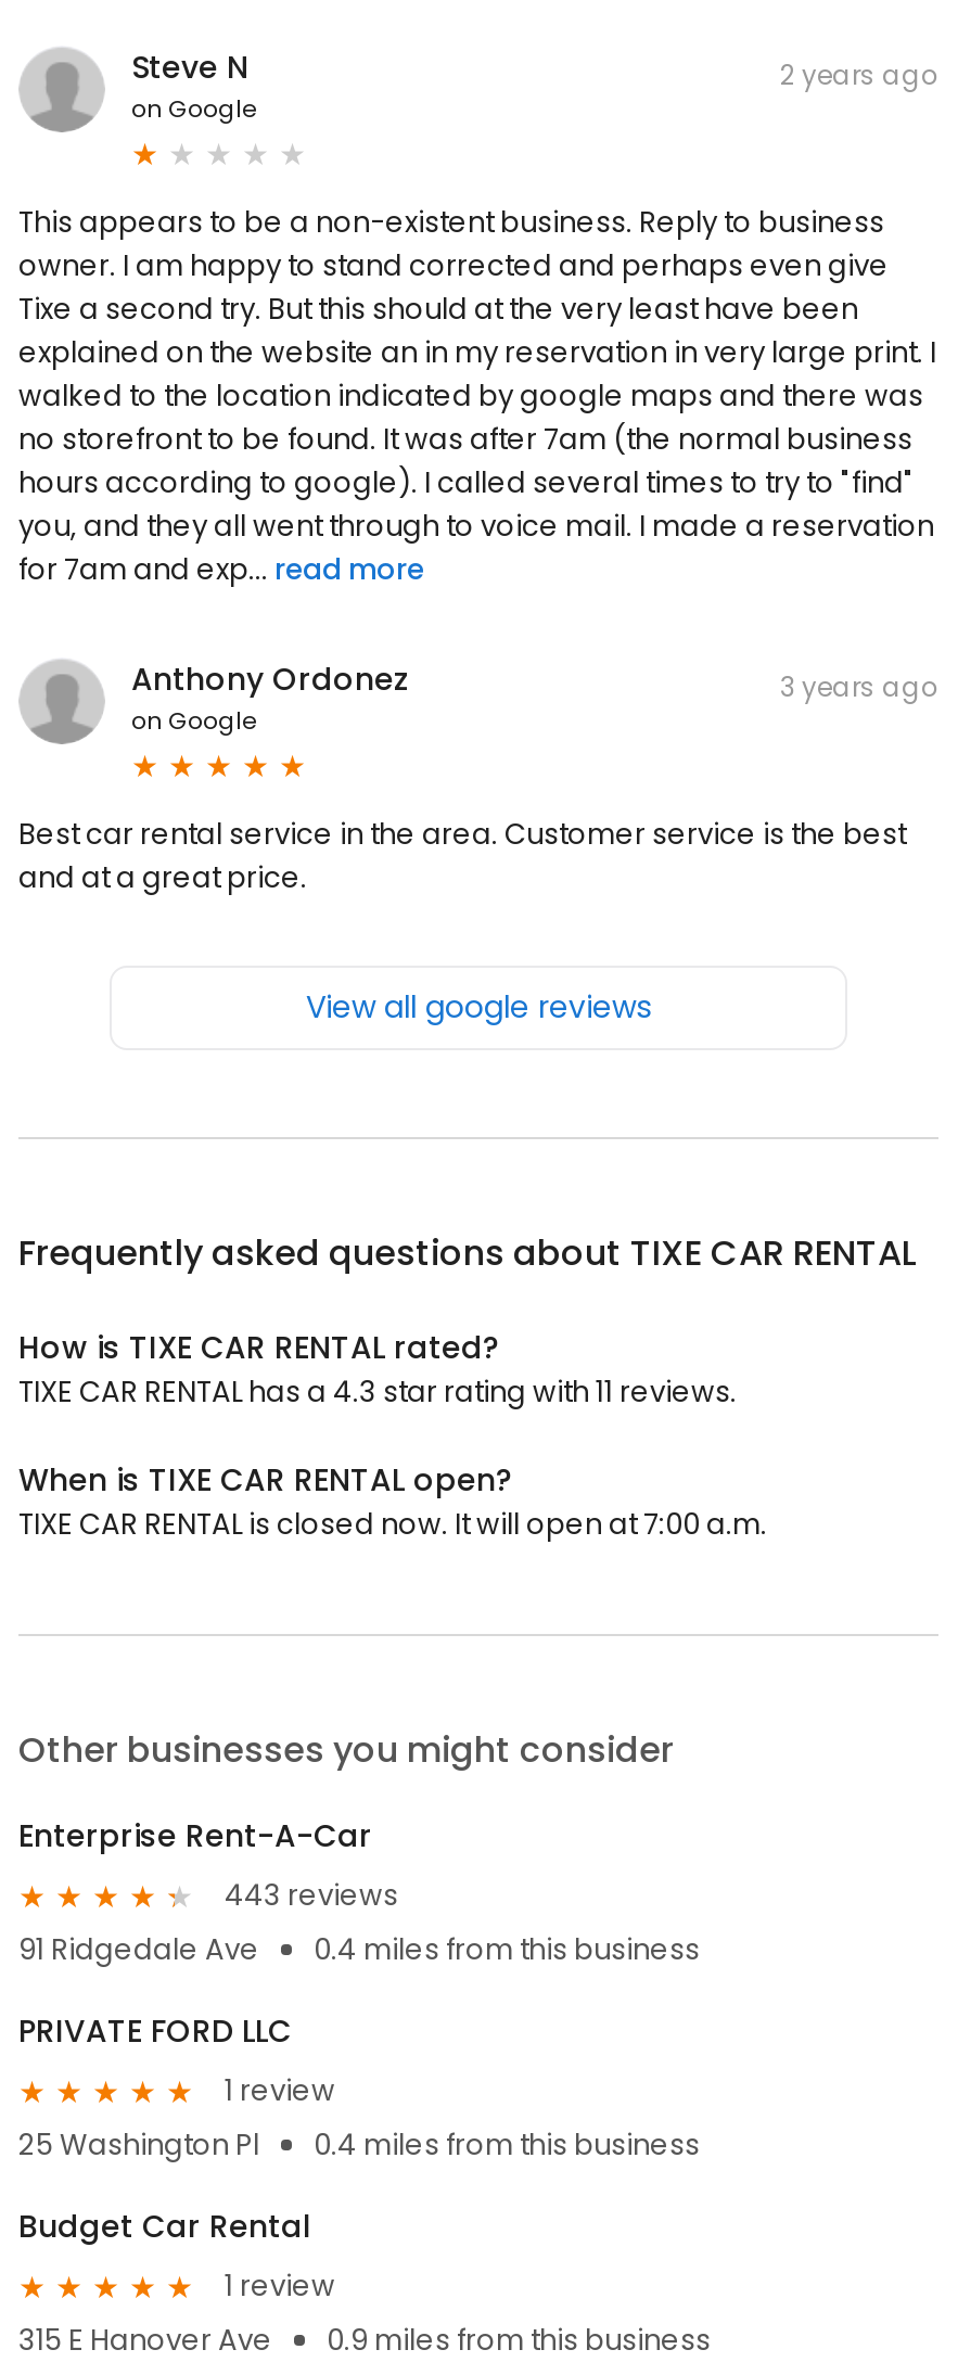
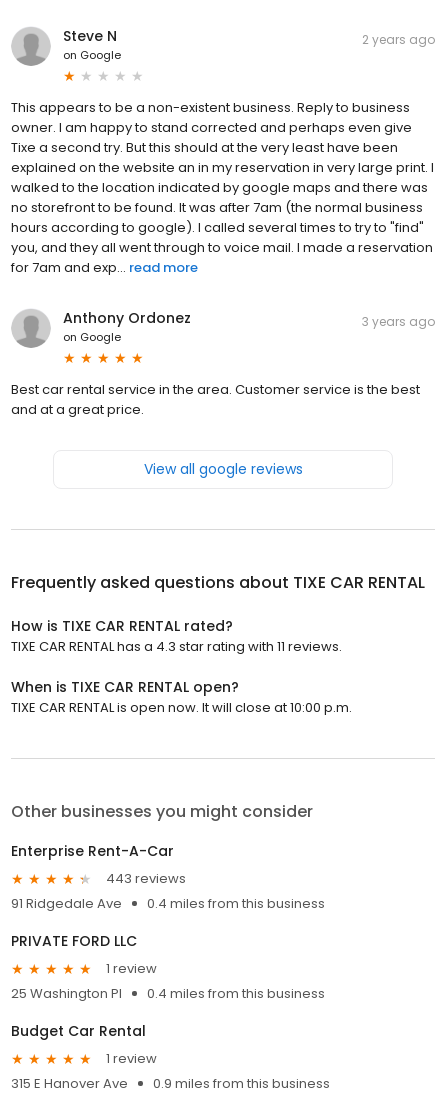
[18,1504,767,1545] TIXE CAR RENTAL is closed now. It will open at 7:00 a.m. -> [11,698,352,717] TIXE CAR RENTAL is open now. It will close at 10:00 p.m.

